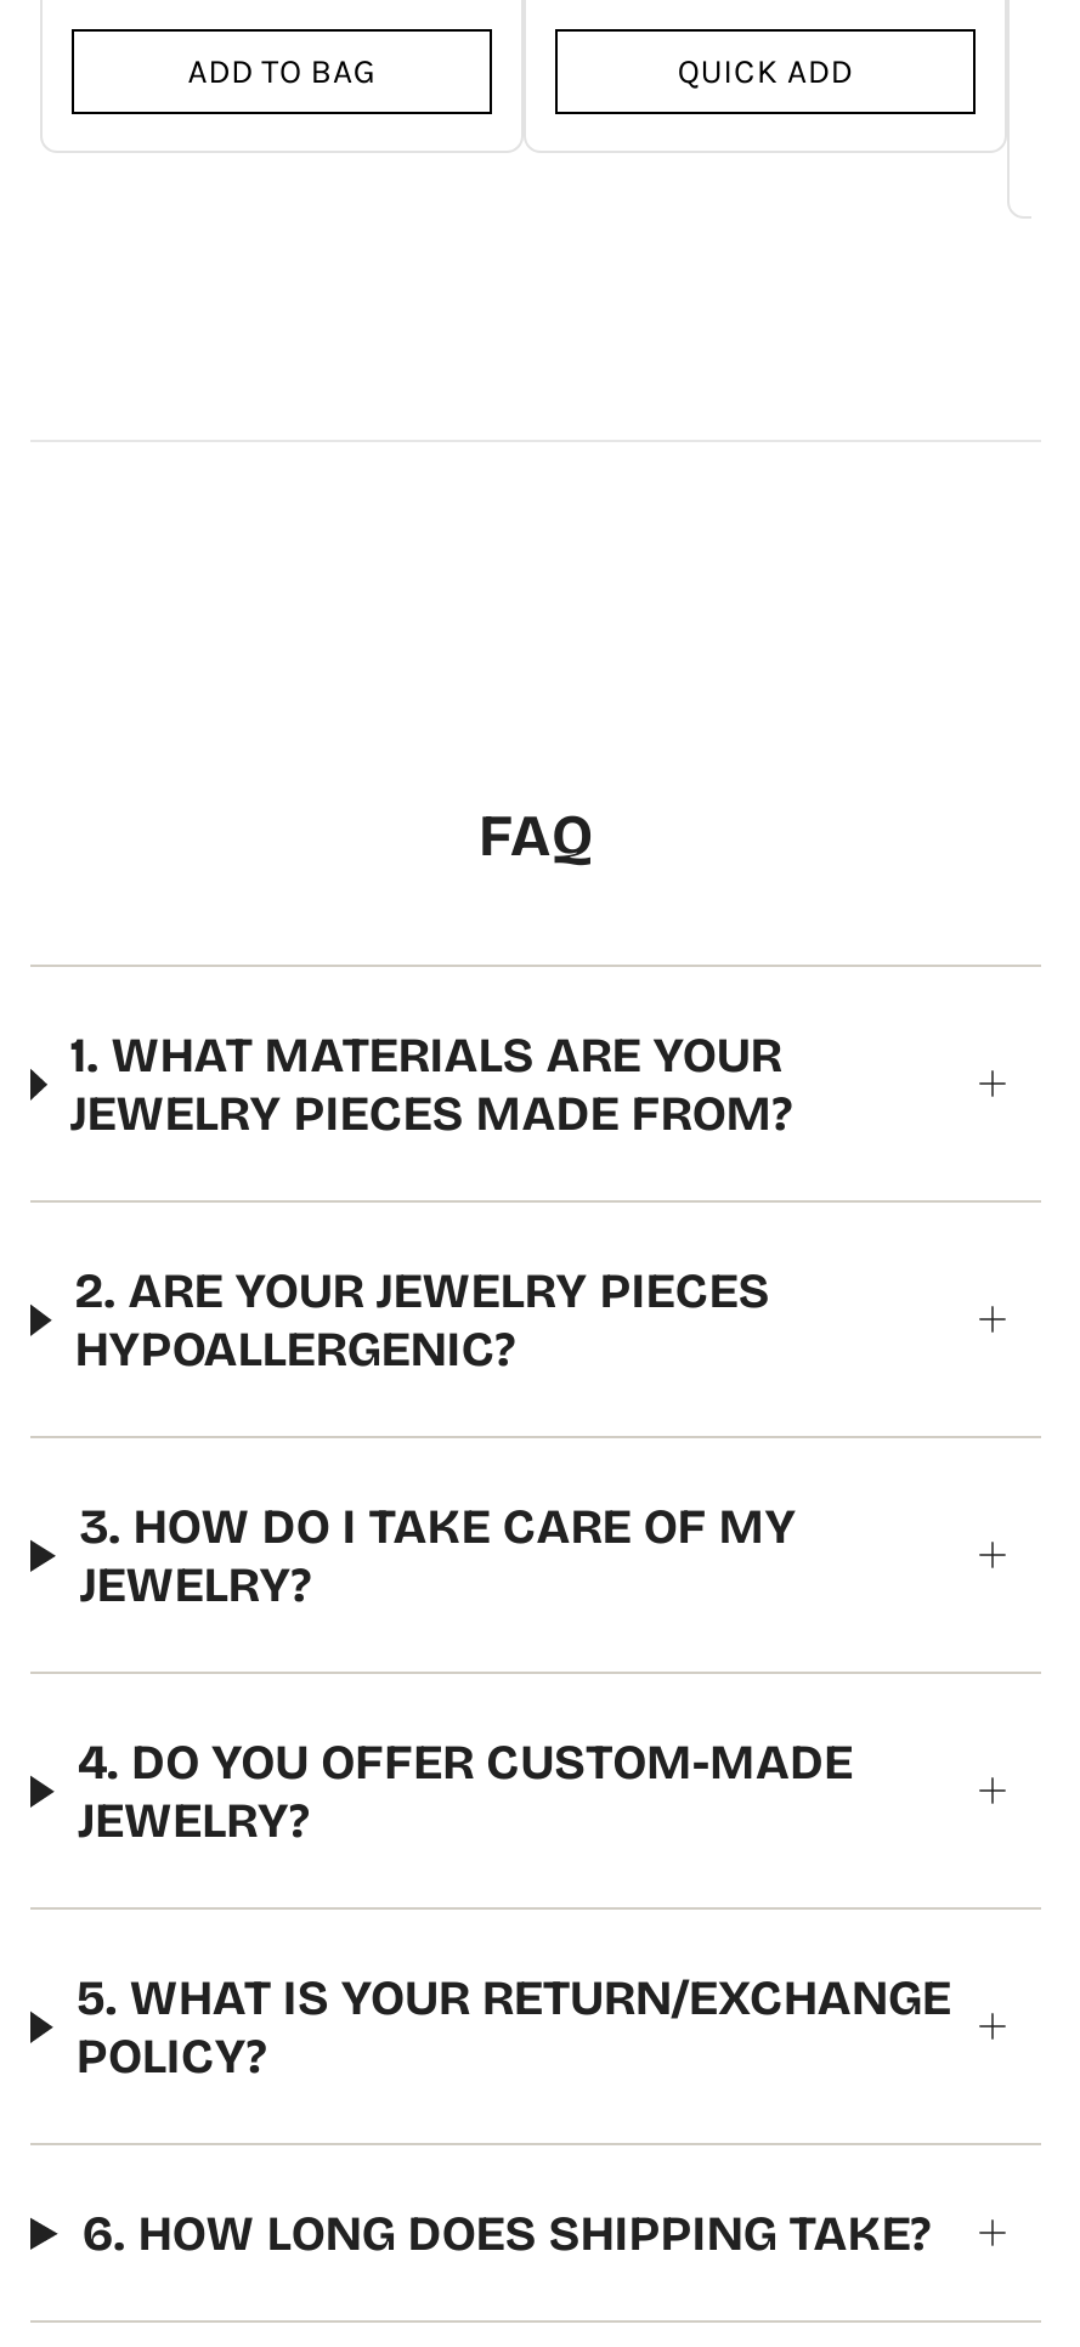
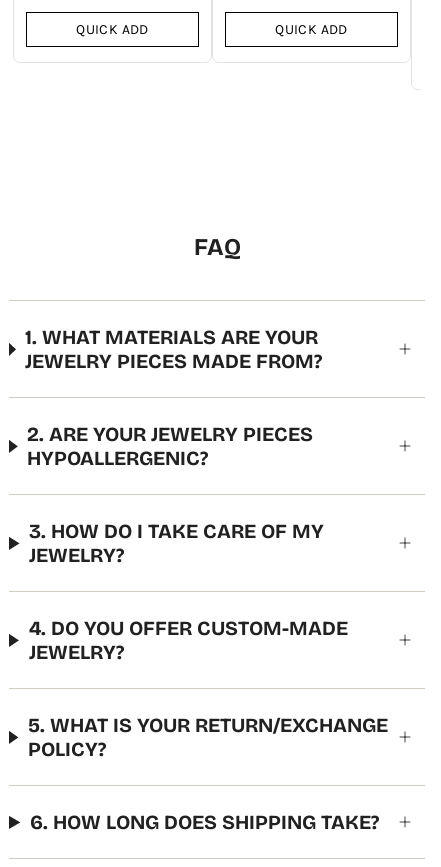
[188,52,376,93] ADD TO BAG -> [76,21,149,38] QUICK ADD

